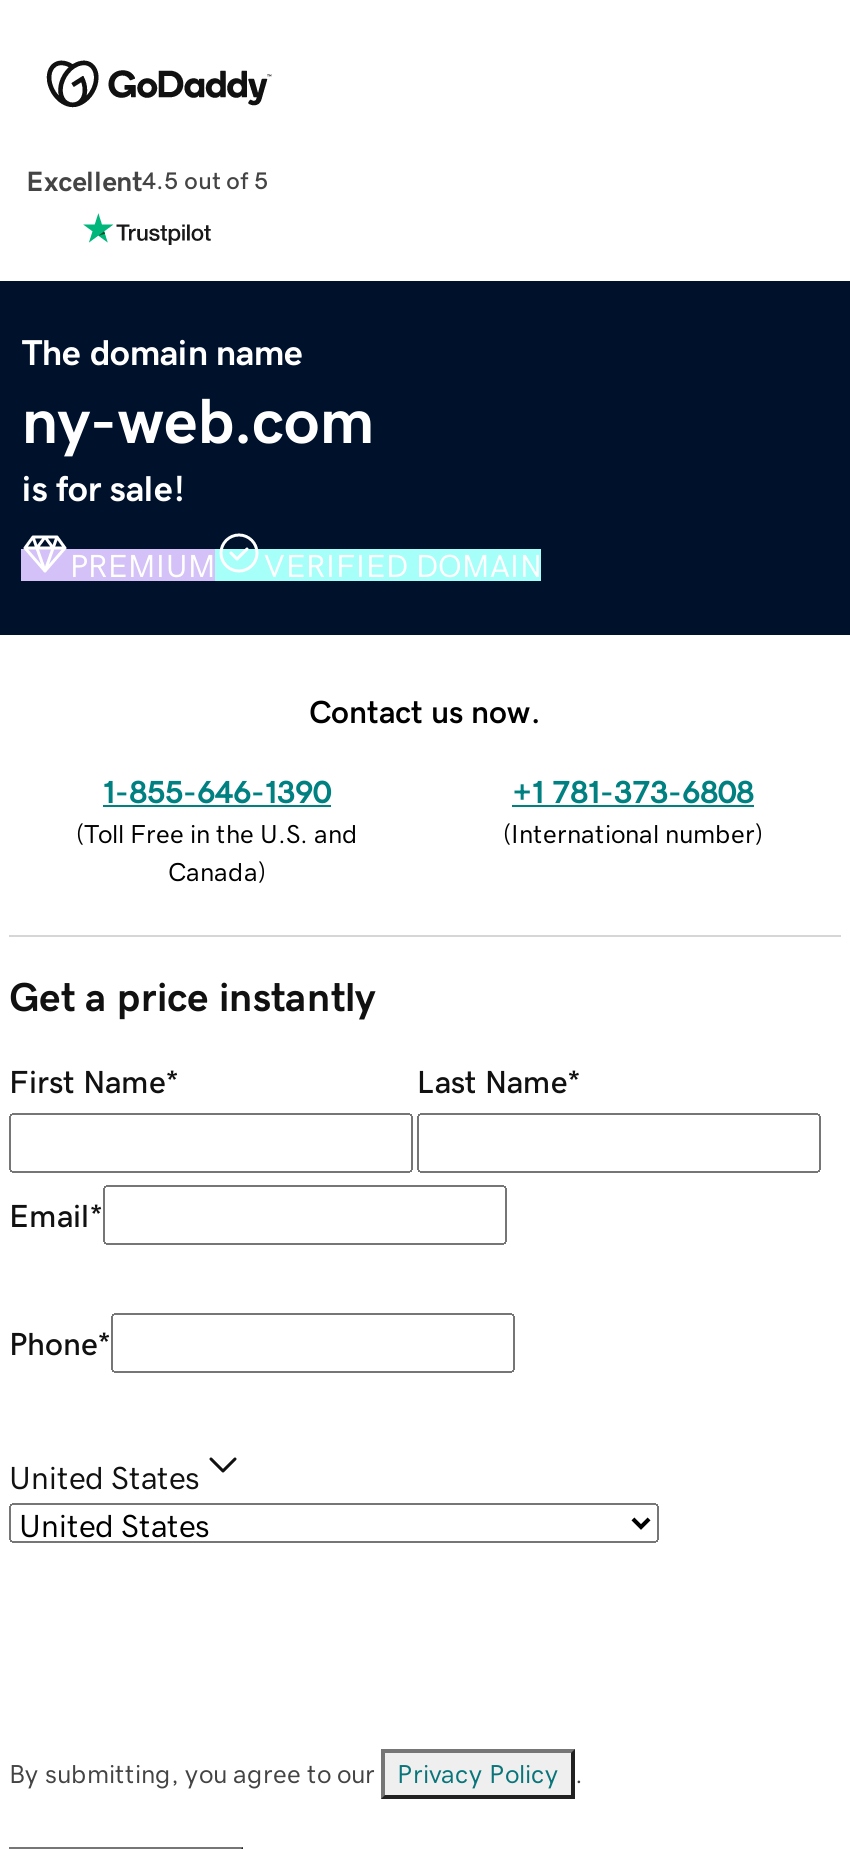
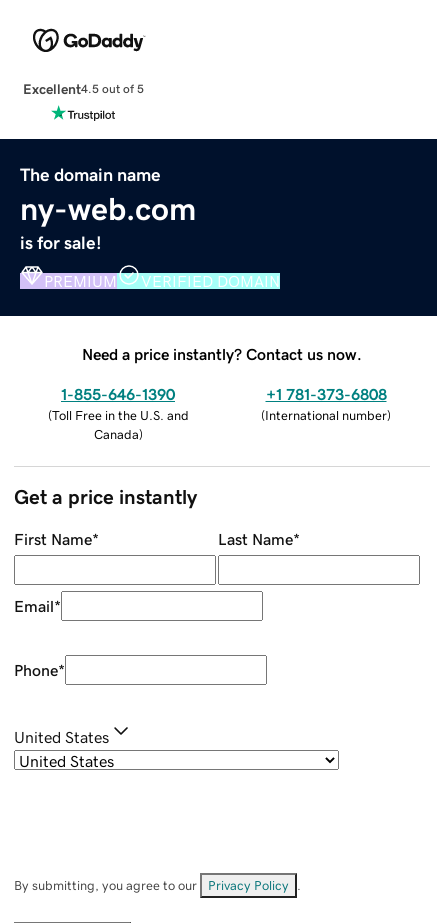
[309,694,541,726] Contact us now. -> [82,346,362,362] Need a price instantly? Contact us now.

